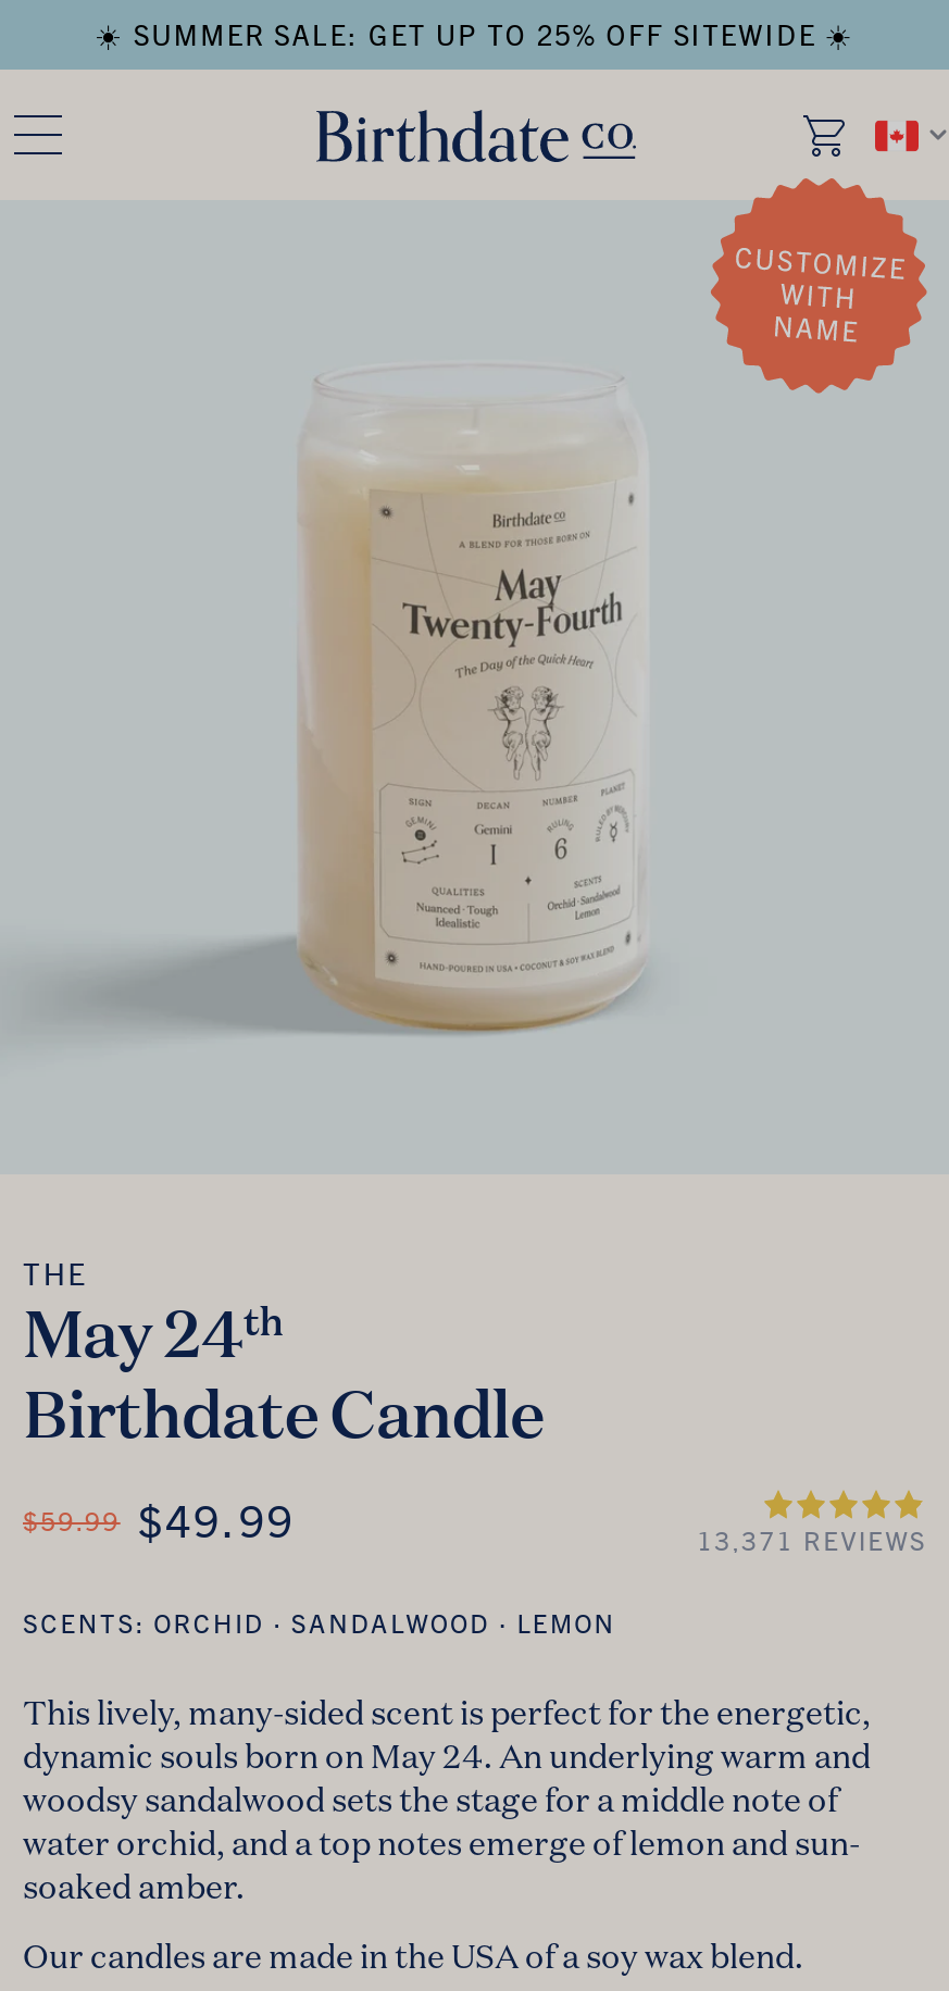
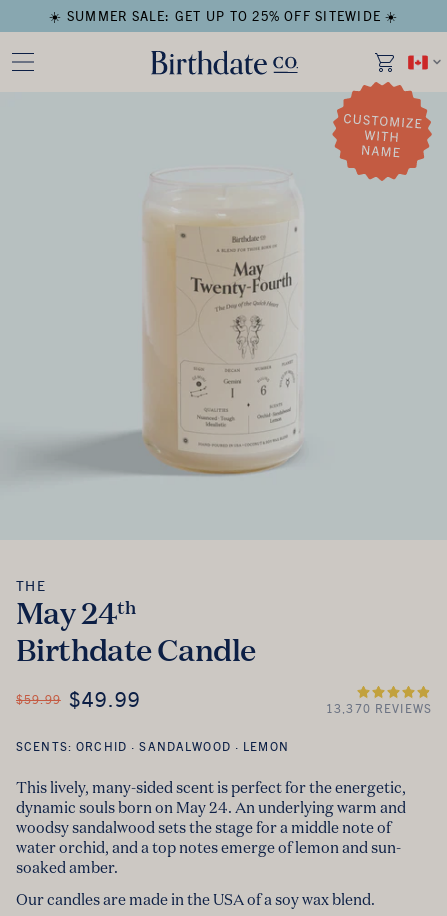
[697,1522,927,1555] 13,371 REVIEWS -> [326,700,432,715] 13,370 REVIEWS

